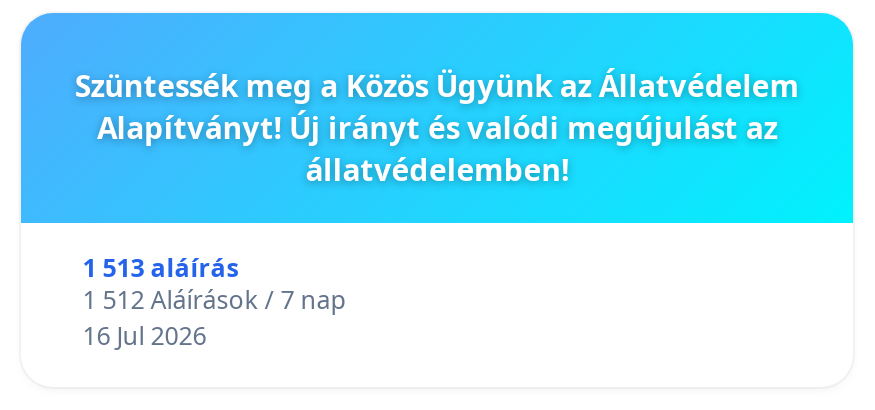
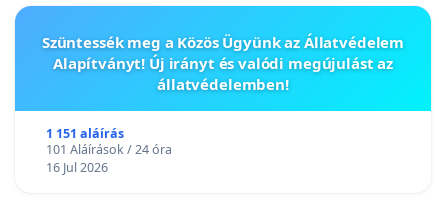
[83,250,239,284] 1 513 aláírás -> [46,125,124,142] 1 151 aláírás
[83,282,347,316] 1 512 Aláírások / 7 nap -> [46,141,172,158] 101 Aláírások / 24 óra

